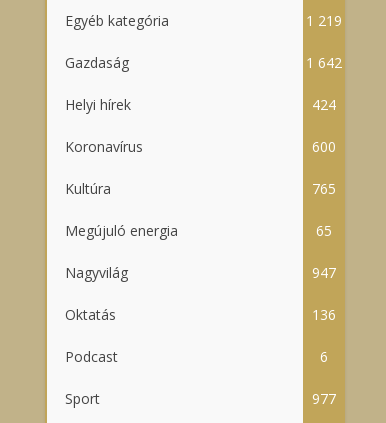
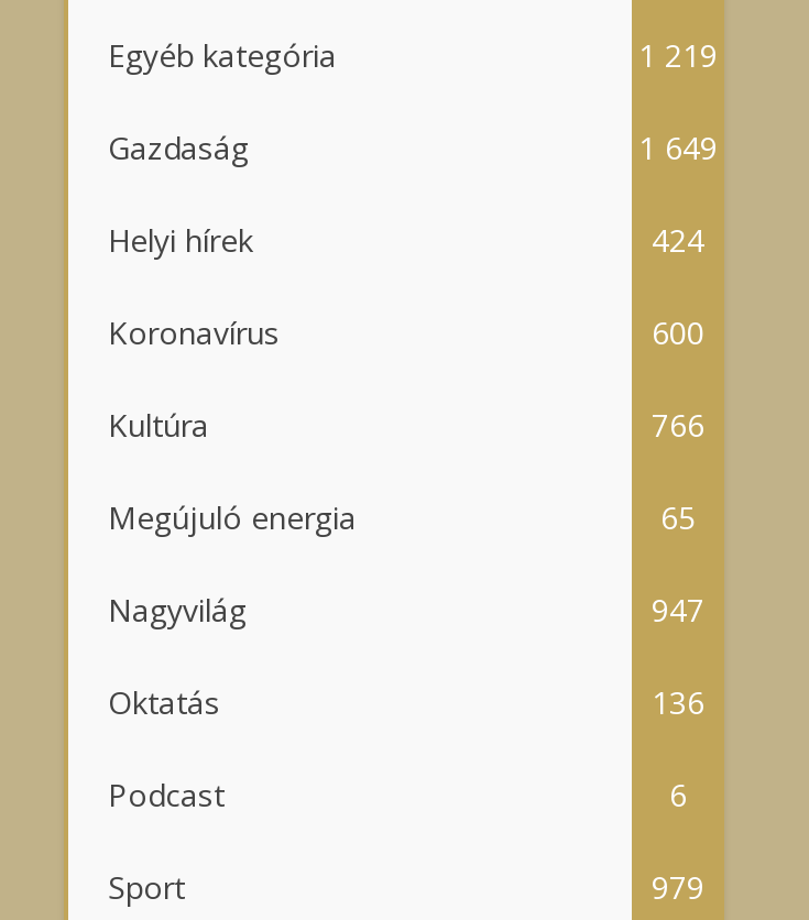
[306,53,342,72] 1 642 -> [638,126,718,168] 1 649
[312,179,336,198] 765 -> [652,403,704,445] 766
[312,389,336,408] 977 -> [652,866,704,907] 979

